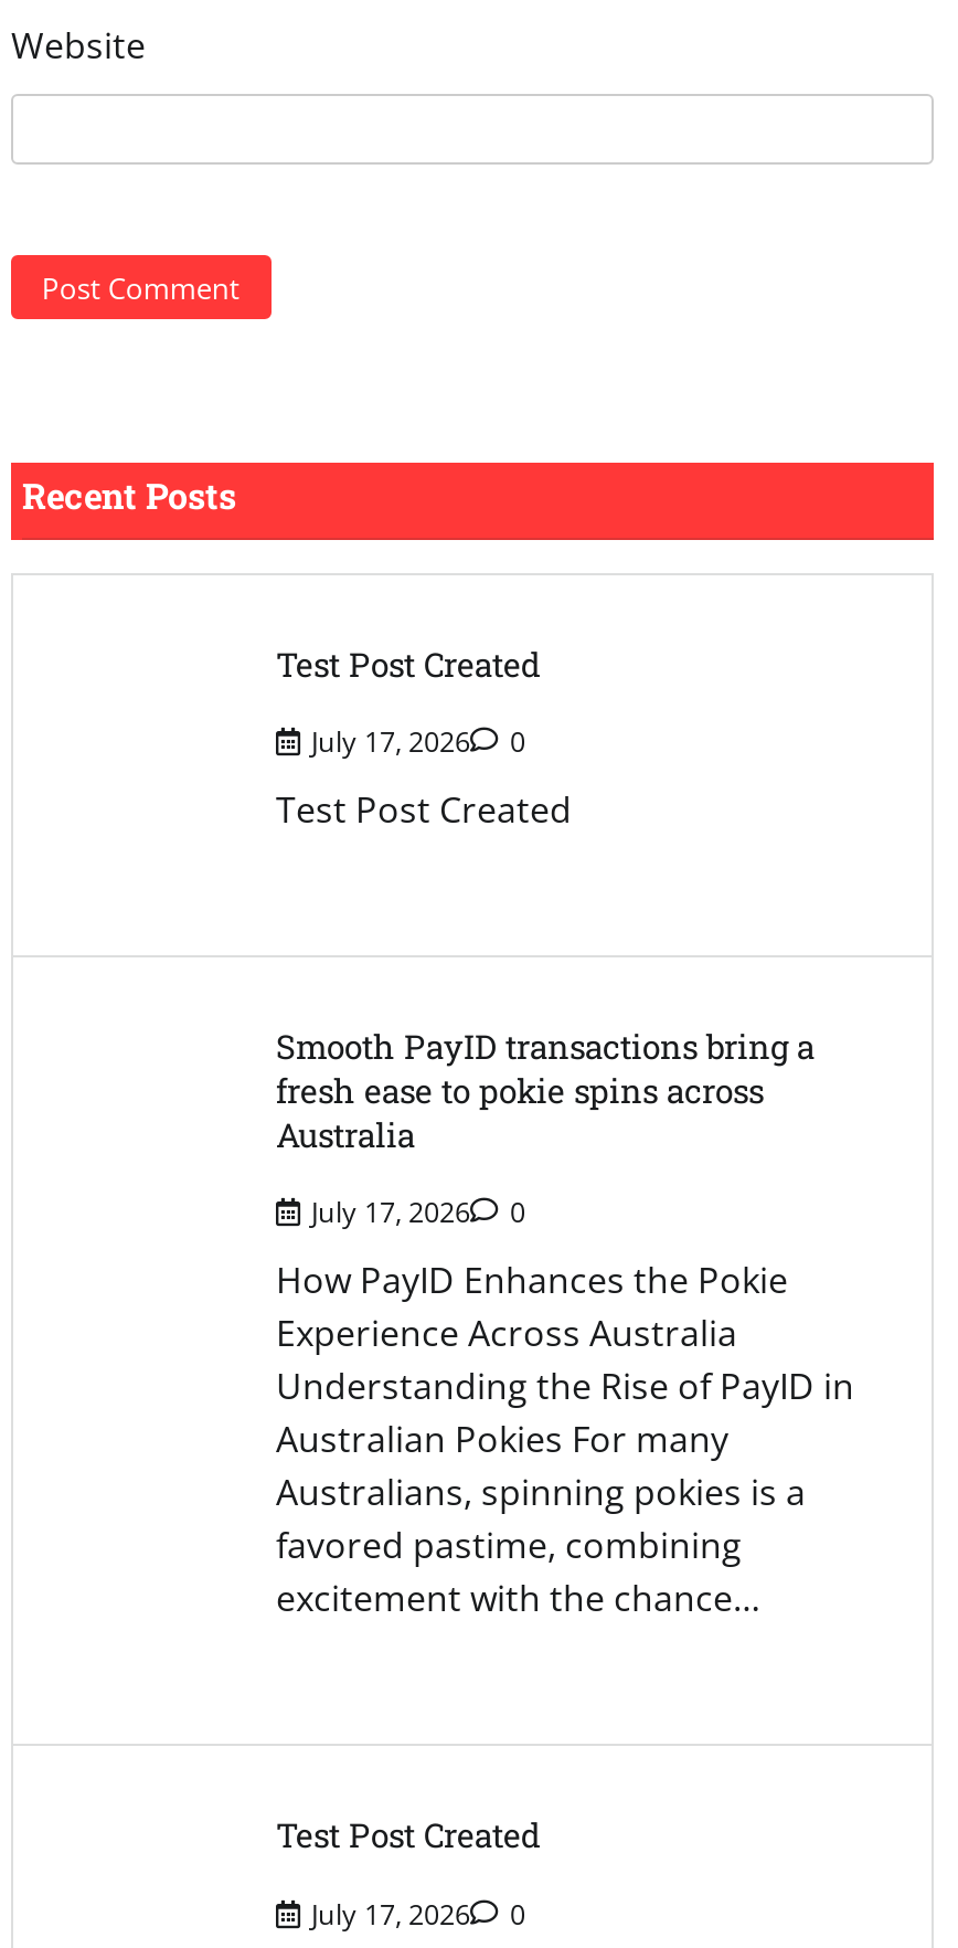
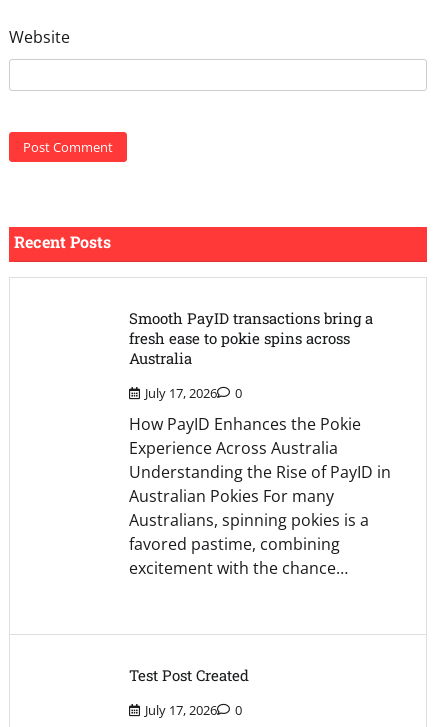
[276,642,572,834] Test Post Created | July 17, 2026 | 0 | Test Post Created -> none

